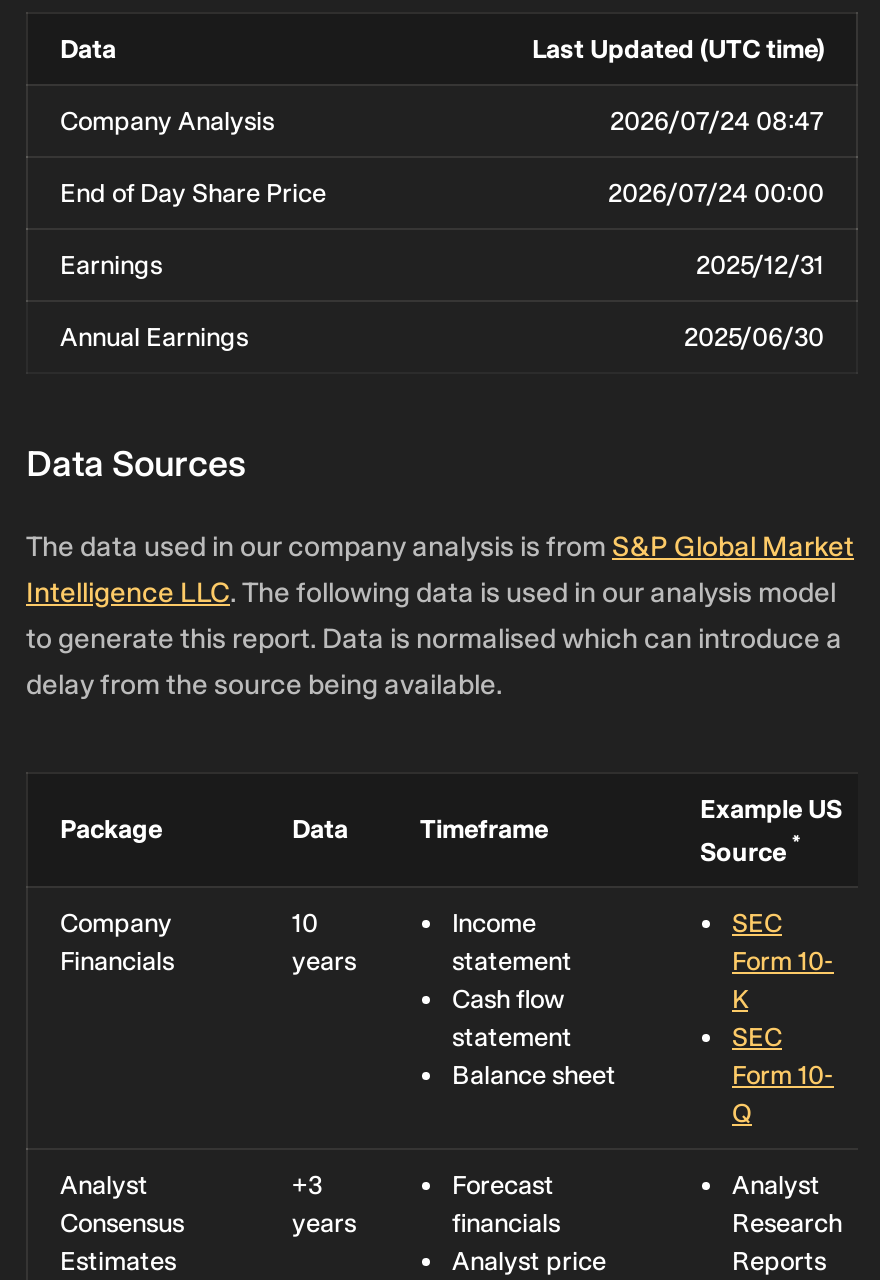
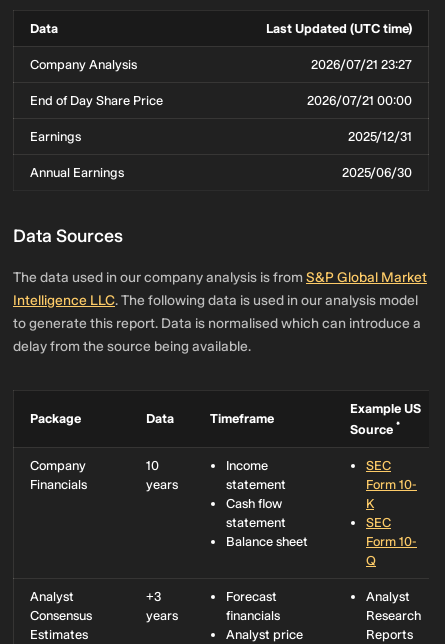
[610,106,824,136] 2026/07/24 08:47 -> [311,57,412,72] 2026/07/21 23:27
[608,178,824,208] 2026/07/24 00:00 -> [307,93,412,108] 2026/07/21 00:00

